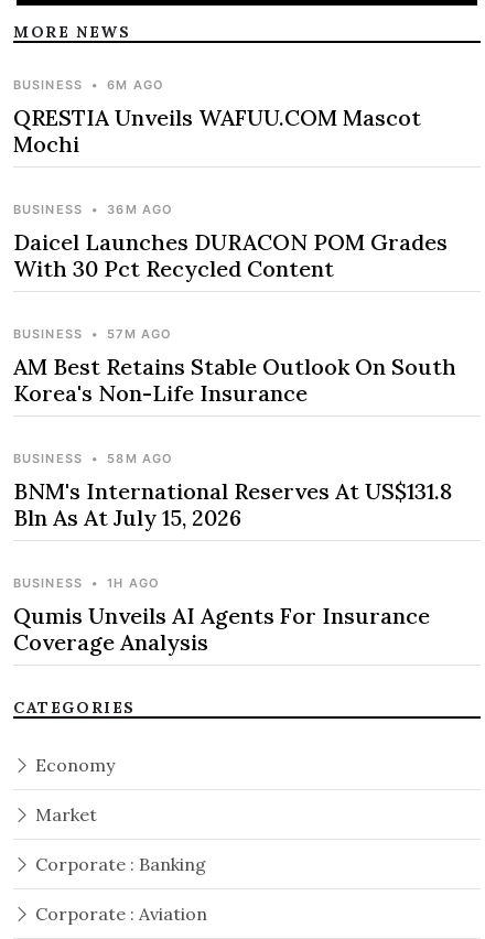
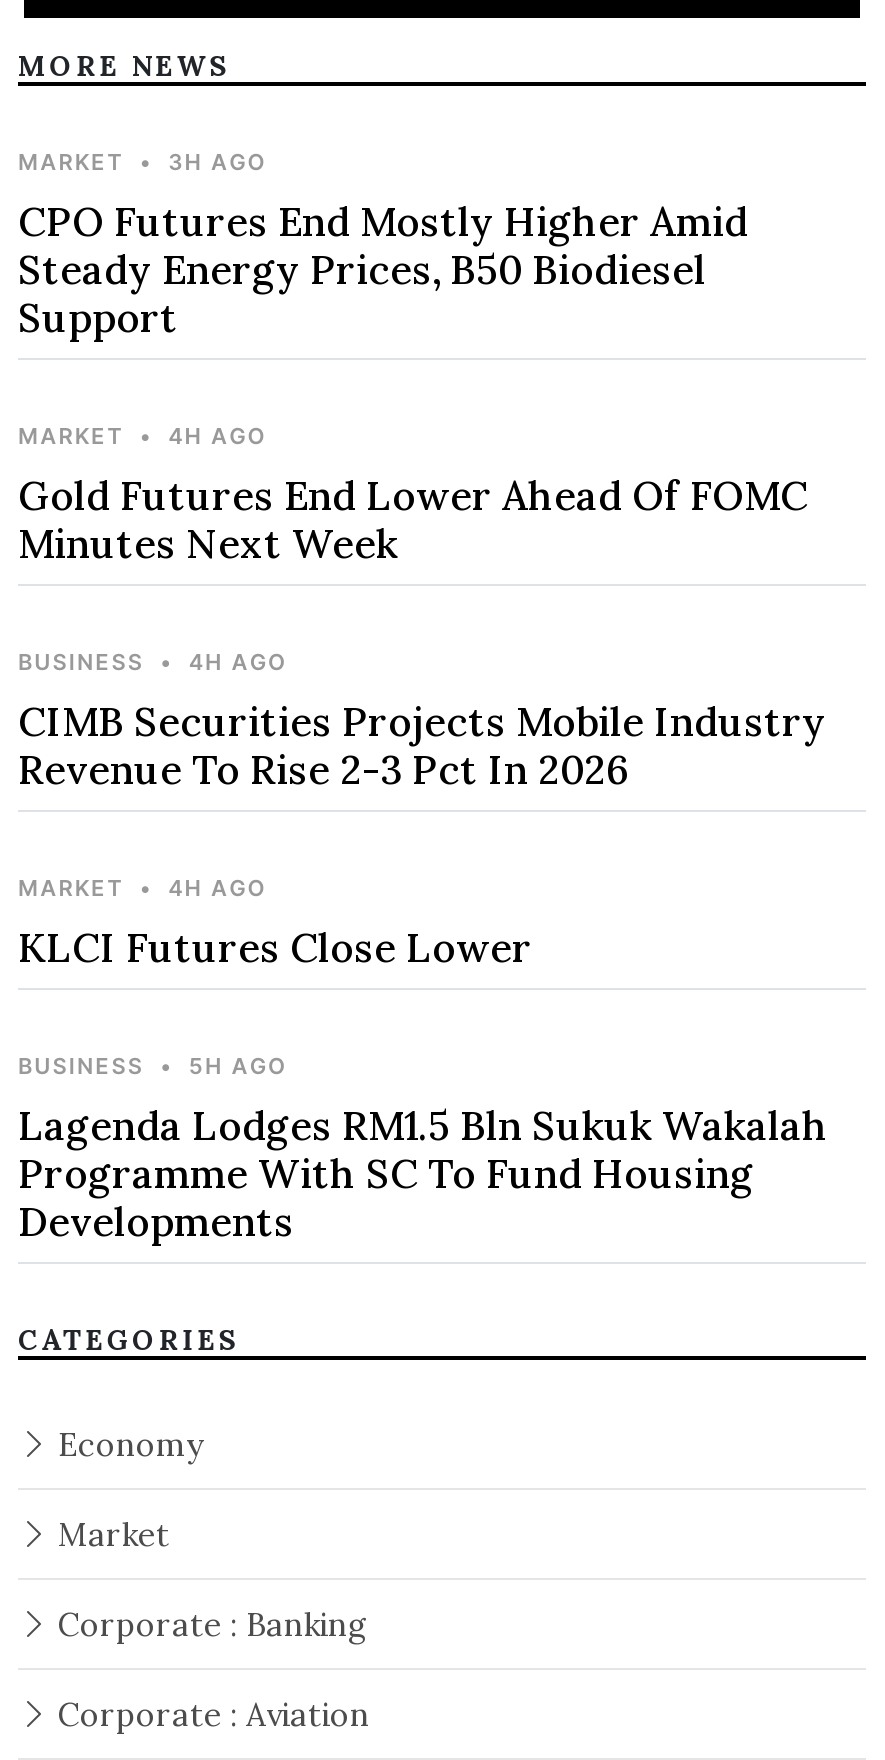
[13,77,421,158] BUSINESS • 6M AGO | QRESTIA Unveils WAFUU.COM Mascot | Mochi -> [18,148,748,342] MARKET • 3H AGO | CPO Futures End Mostly Higher Amid | Steady Energy Prices, B50 Biodiesel | Support
[13,202,448,282] BUSINESS • 36M AGO | Daicel Launches DURACON POM Grades | With 30 Pct Recycled Content -> [18,422,808,568] MARKET • 4H AGO | Gold Futures End Lower Ahead Of FOMC | Minutes Next Week
[13,326,456,407] BUSINESS • 57M AGO | AM Best Retains Stable Outlook On South | Korea's Non-Life Insurance -> [18,648,826,794] BUSINESS • 4H AGO | CIMB Securities Projects Mobile Industry | Revenue To Rise 2-3 Pct In 2026
[13,451,452,531] BUSINESS • 58M AGO | BNM's International Reserves At US$131.8 | Bln As At July 15, 2026 -> [18,874,532,972] MARKET • 4H AGO | KLCI Futures Close Lower
[13,575,430,656] BUSINESS • 1H AGO | Qumis Unveils AI Agents For Insurance | Coverage Analysis -> [18,1052,828,1246] BUSINESS • 5H AGO | Lagenda Lodges RM1.5 Bln Sukuk Wakalah | Programme With SC To Fund Housing | Developments

